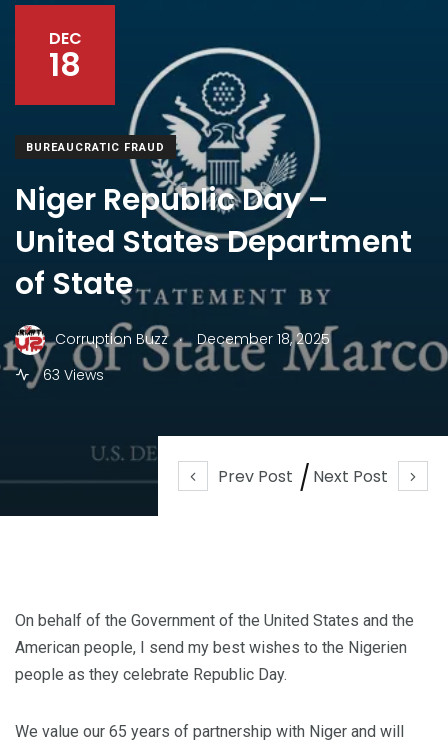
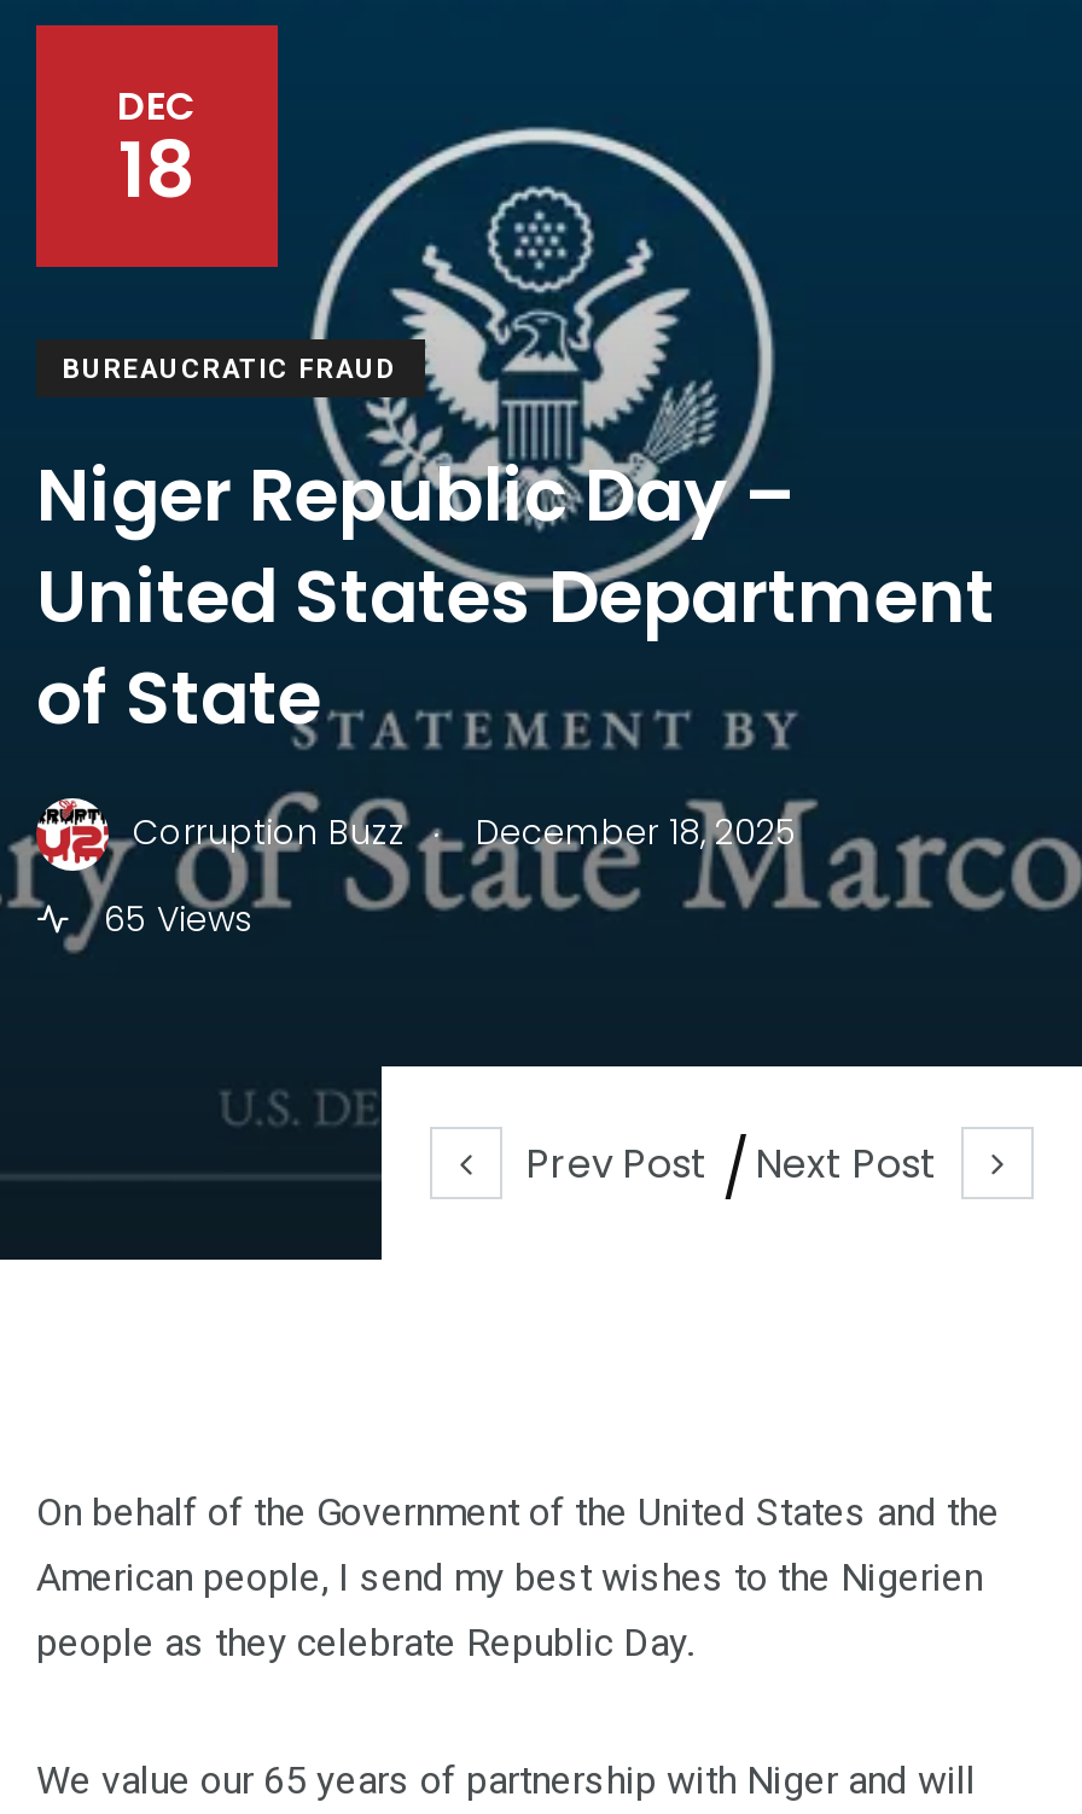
[39,365,104,385] 63 Views -> [94,895,254,943] 65 Views

